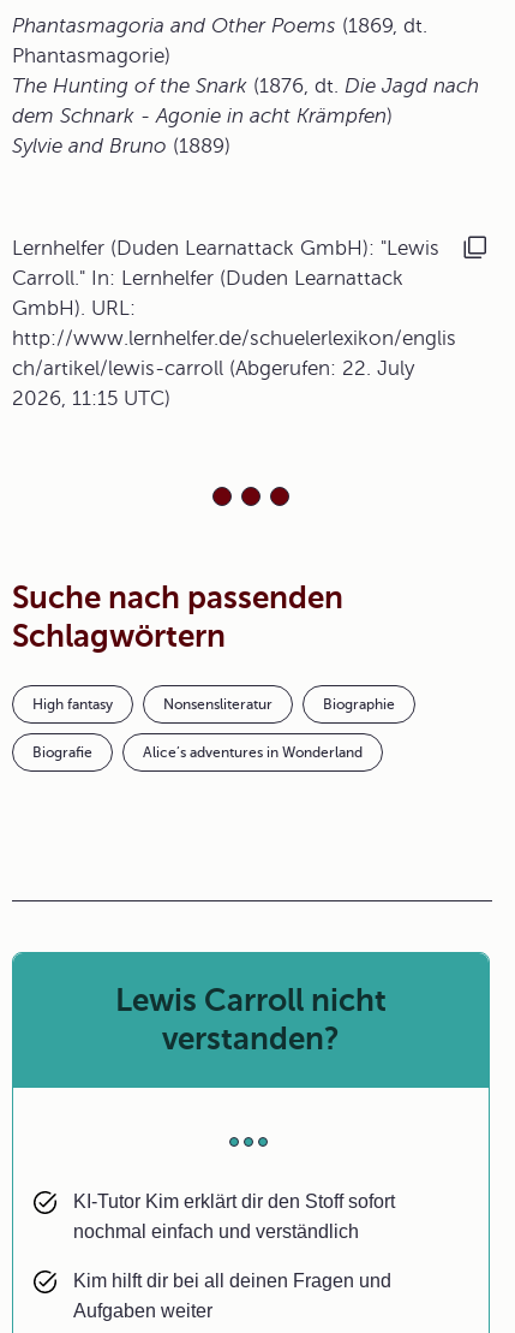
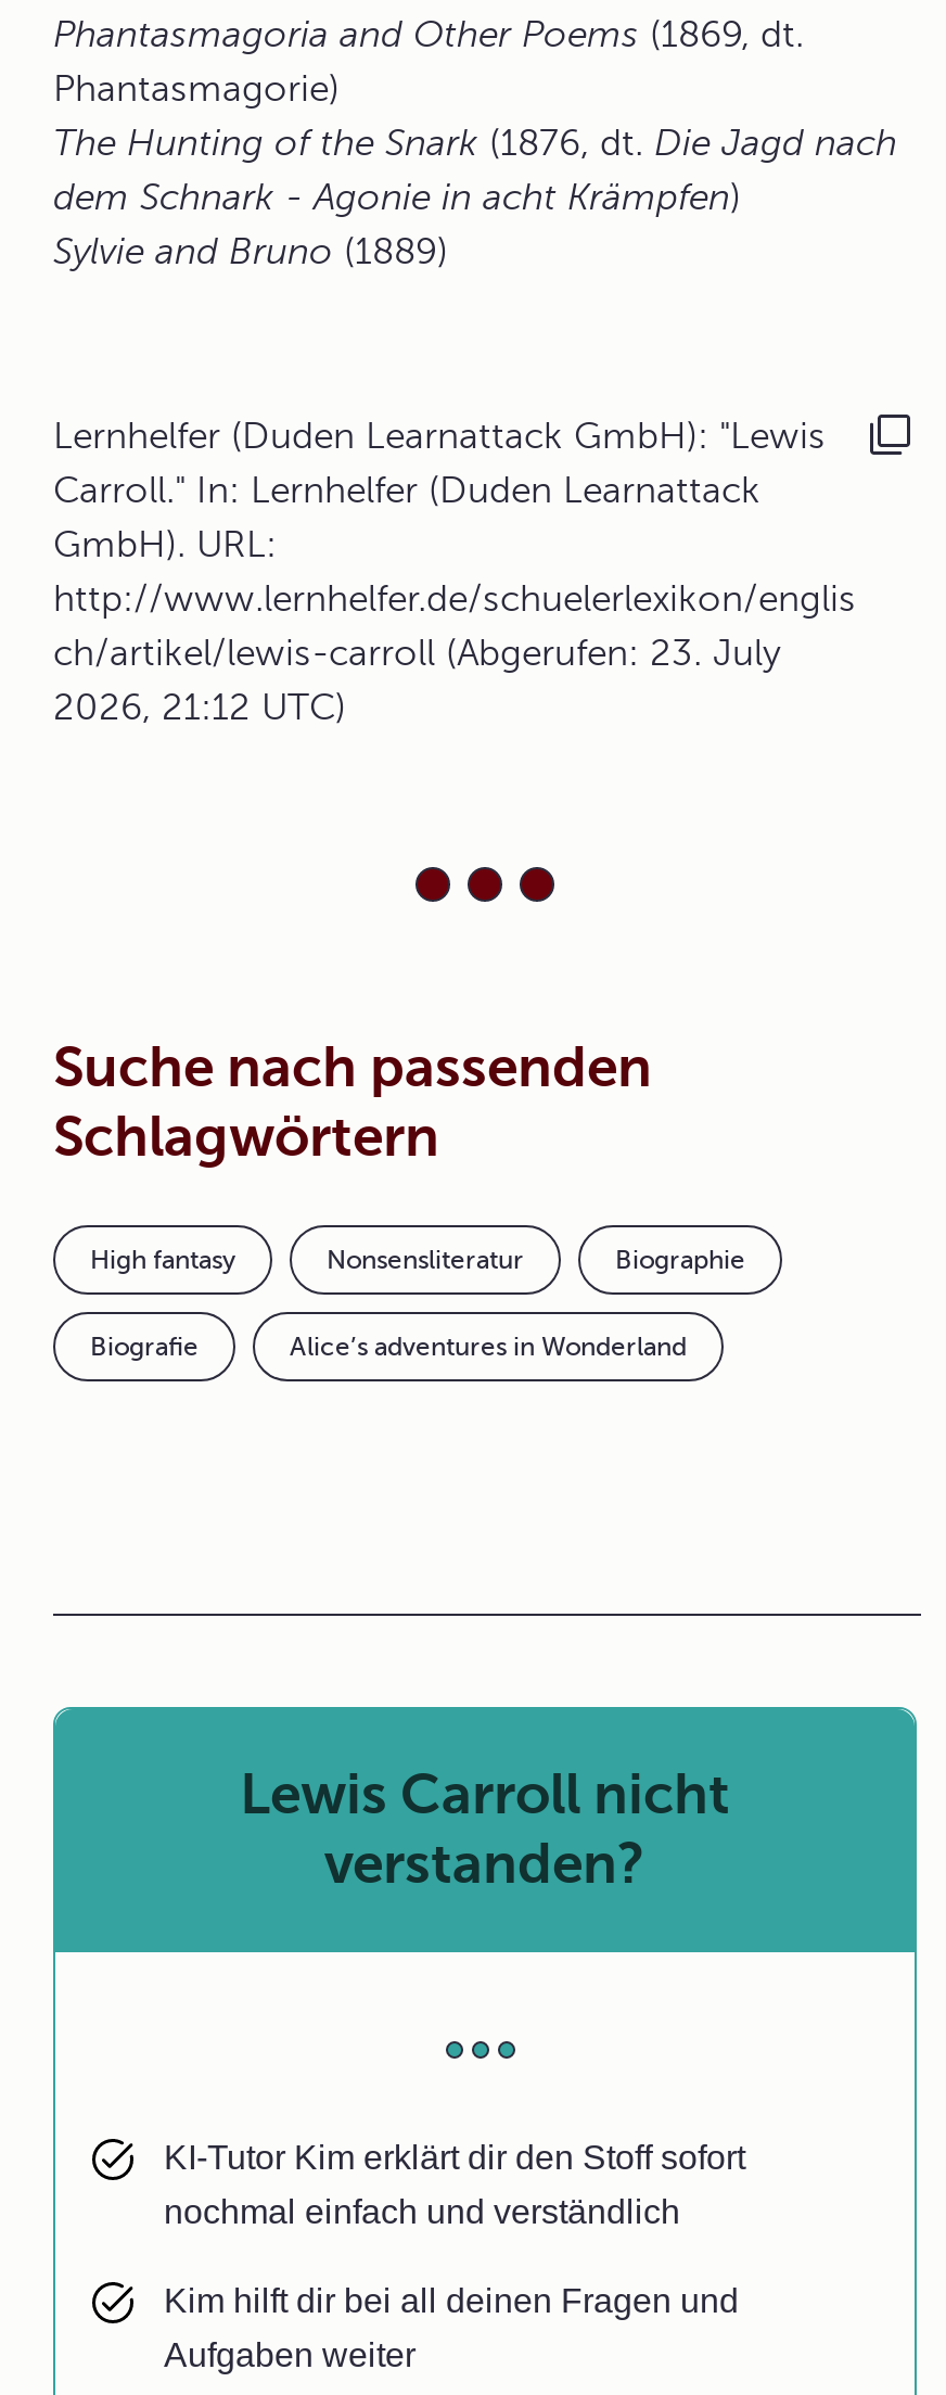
[12,357,414,380] ch/artikel/lewis-carroll (Abgerufen: 22. July -> [53,633,780,674] ch/artikel/lewis-carroll (Abgerufen: 23. July
[12,387,170,410] 2026, 11:15 UTC) -> [53,687,346,728] 2026, 21:12 UTC)

